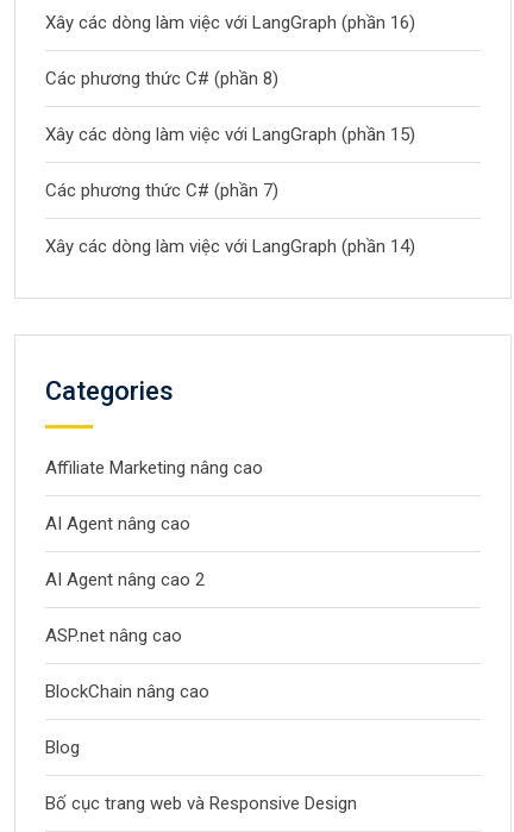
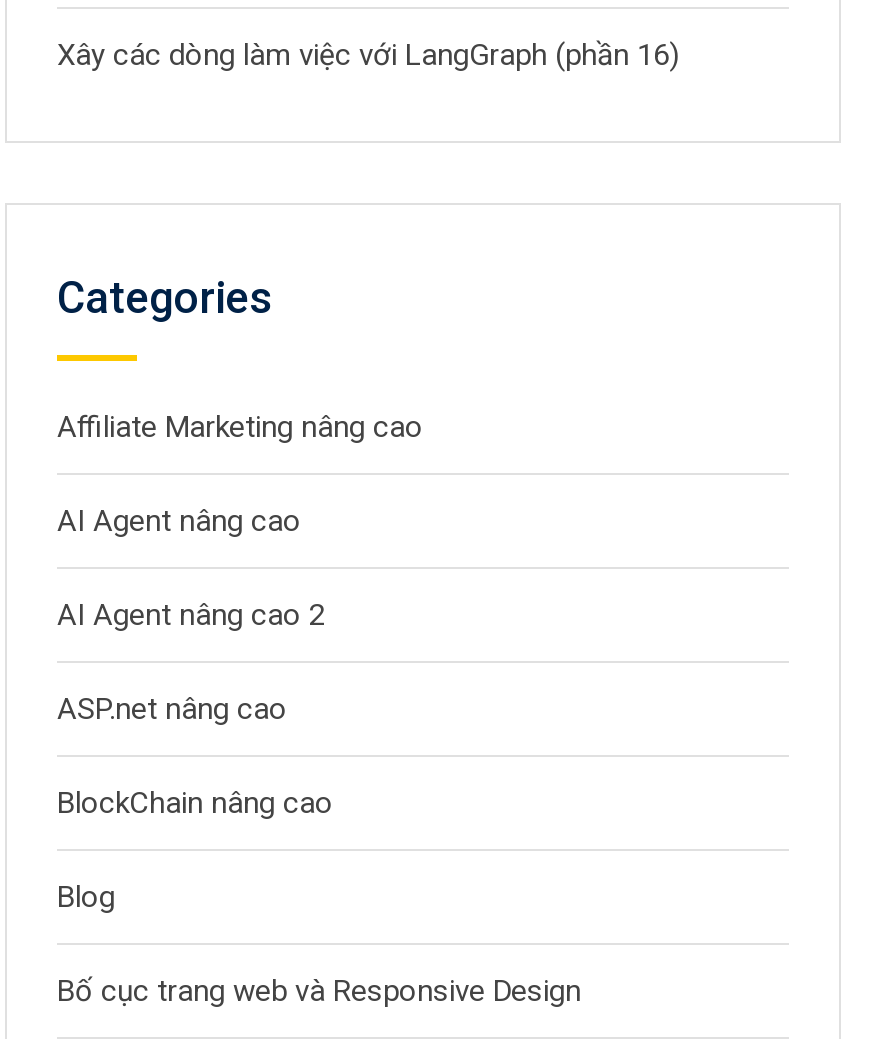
[45,68,415,257] Các phương thức C# (phần 8) | Xây các dòng làm việc với LangGraph (phần 15) | Các phương thức C# (phần 7) | Xây các dòng làm việc với LangGraph (phần 14) -> none

